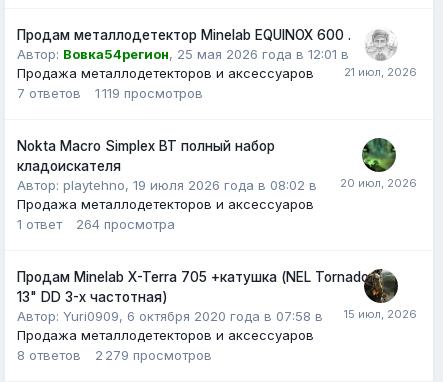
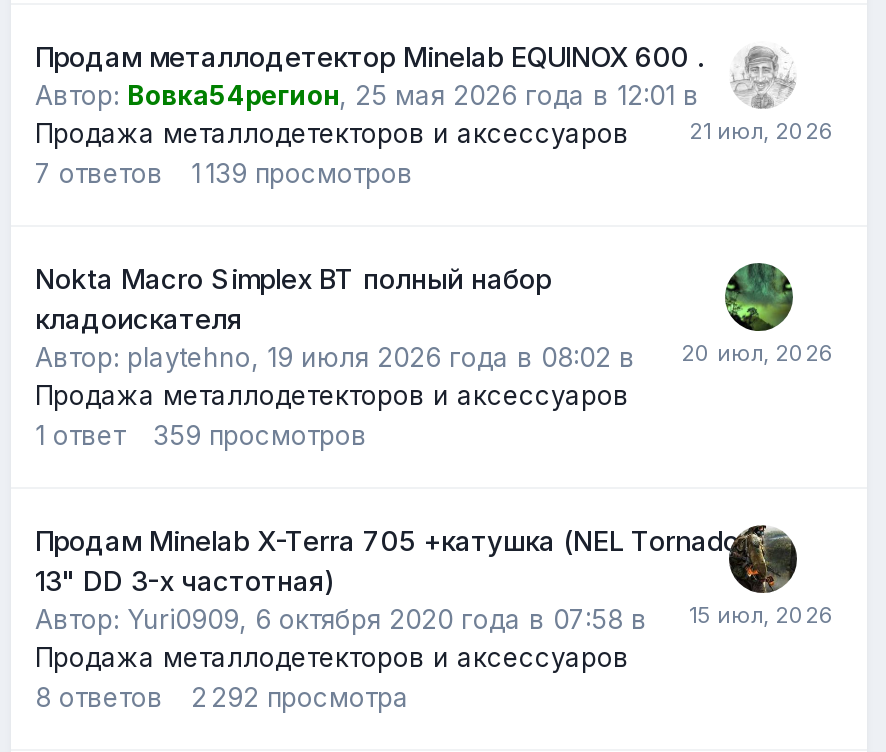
[17,85,203,101] 7 ответов 1 119 просмотров -> [35,158,413,190] 7 ответов 1 139 просмотров
[17,216,175,232] 1 ответ 264 просмотра -> [35,420,367,452] 1 ответ 359 просмотров
[17,347,212,363] 8 ответов 2 279 просмотров -> [35,682,409,714] 8 ответов 2 292 просмотра

